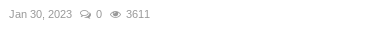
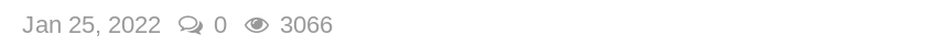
[9,8,72,20] Jan 30, 2023 -> [22,10,161,36] Jan 25, 2022
[126,8,150,20] 3611 -> [280,10,333,36] 3066

